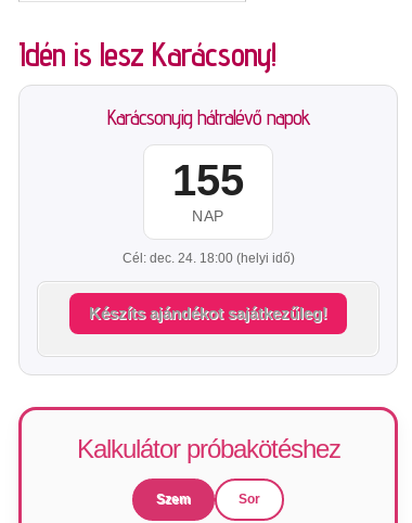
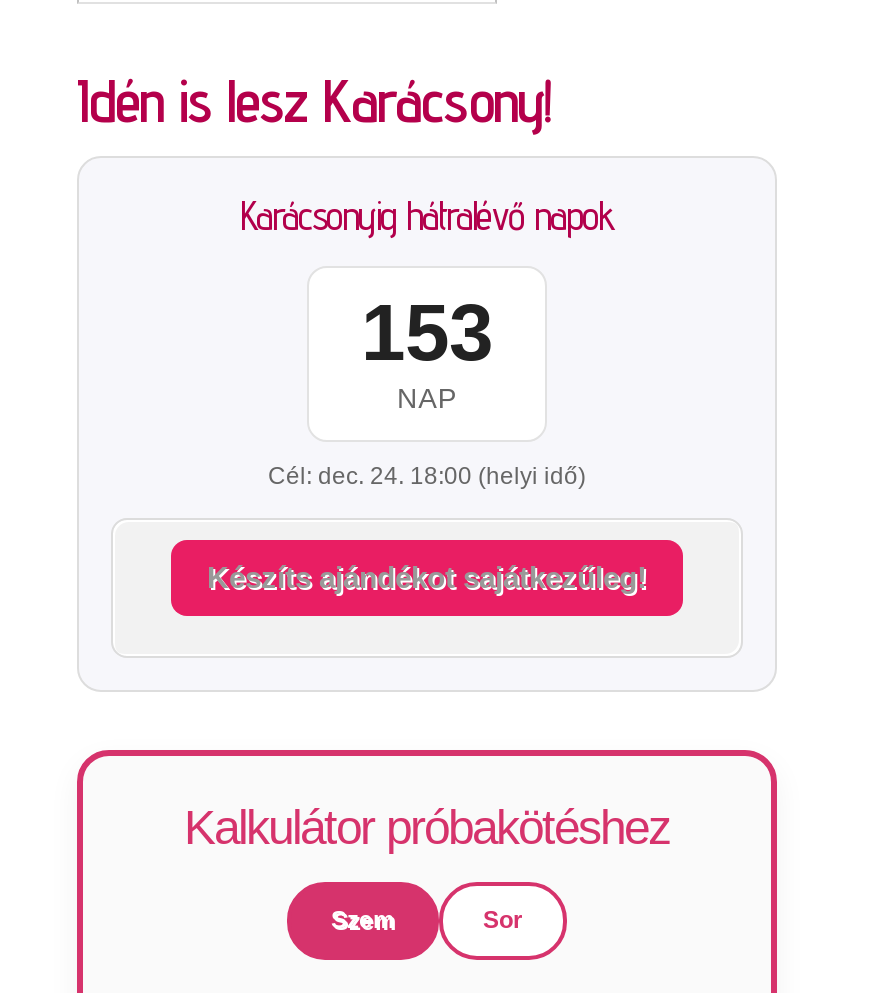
[172,156,244,204] 155 -> [361,287,493,375] 153

